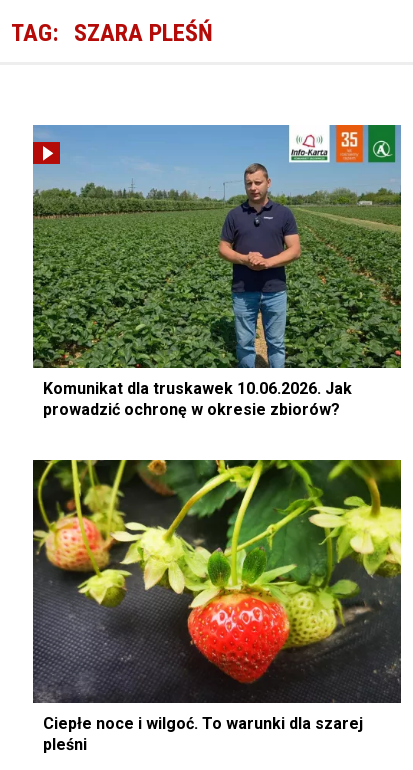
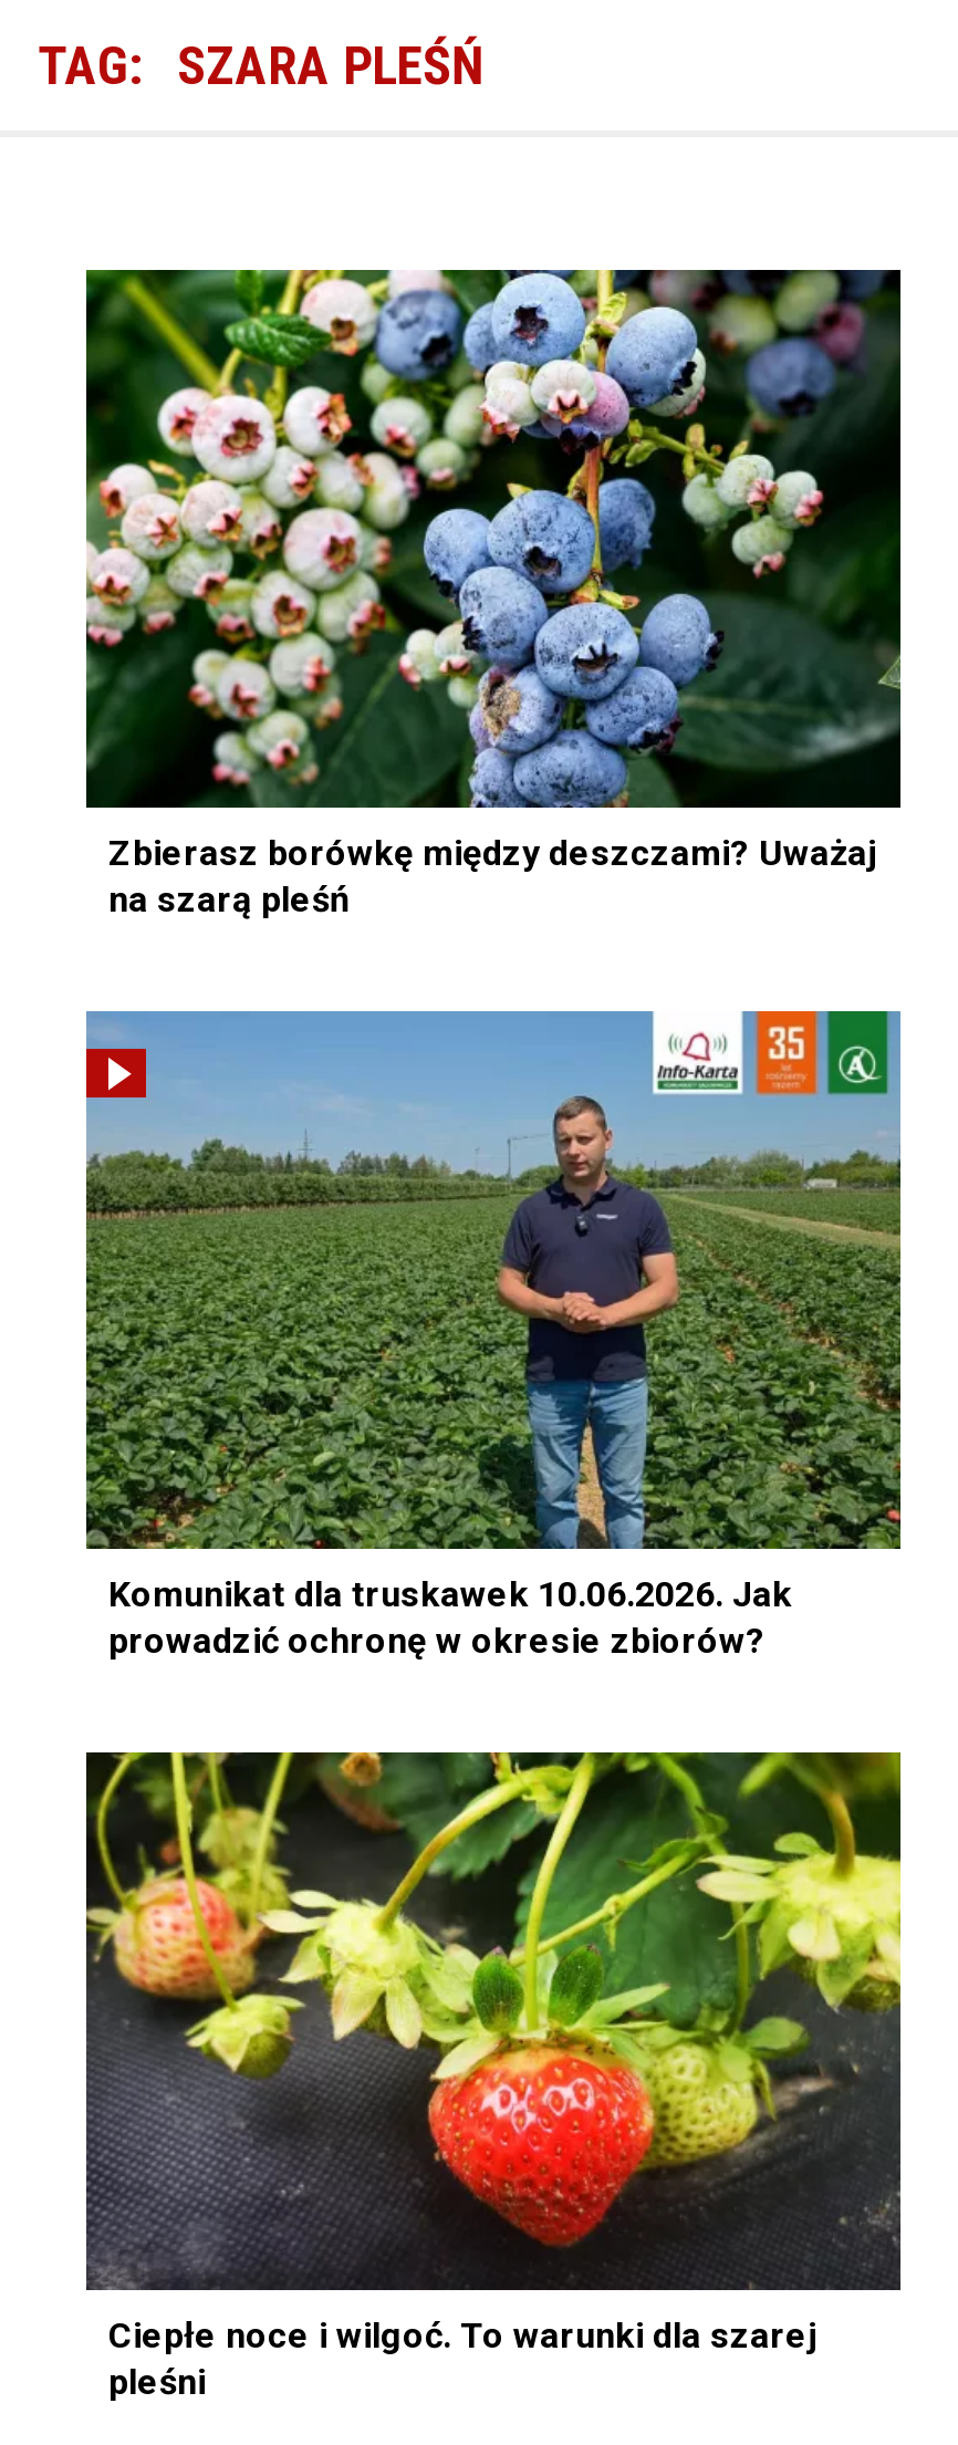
none -> [84,268,903,920] [image] | Zbierasz borówkę między deszczami? Uważaj | na szarą pleśń

